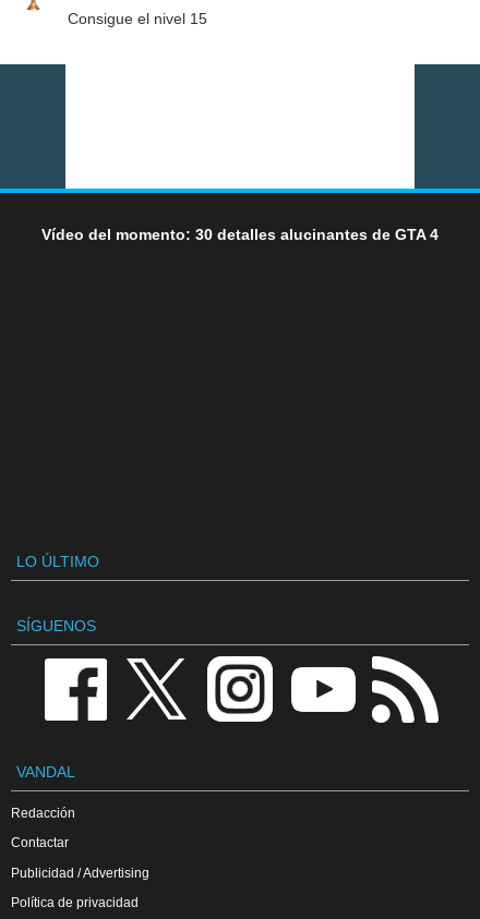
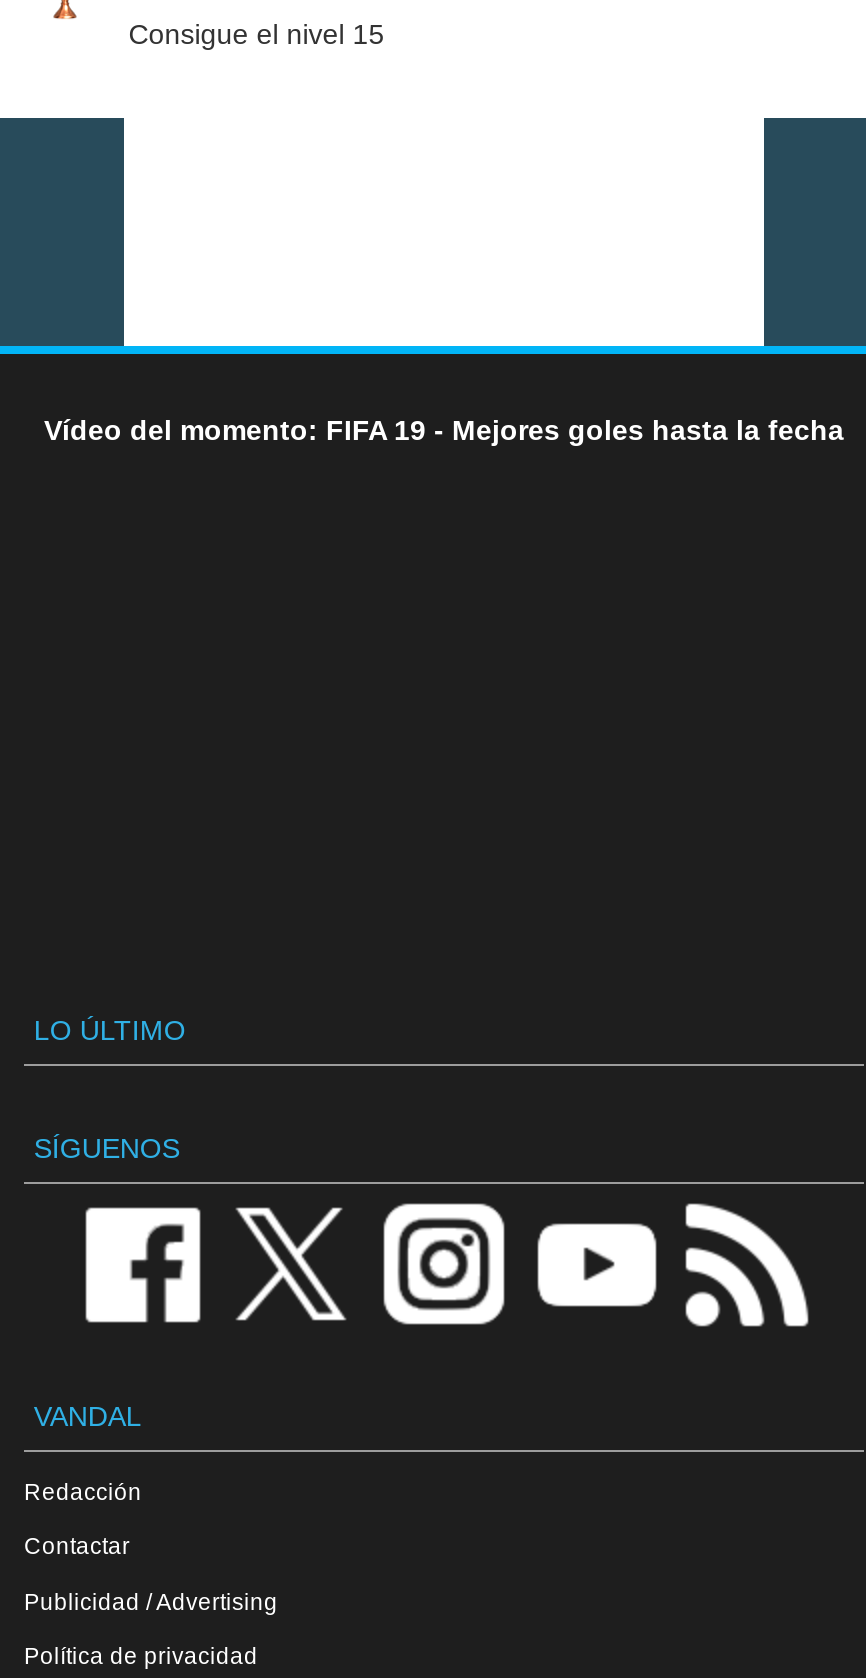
[41,225,439,243] Vídeo del momento: 30 detalles alucinantes de GTA 4 -> [44,413,844,445] Vídeo del momento: FIFA 19 - Mejores goles hasta la fecha

